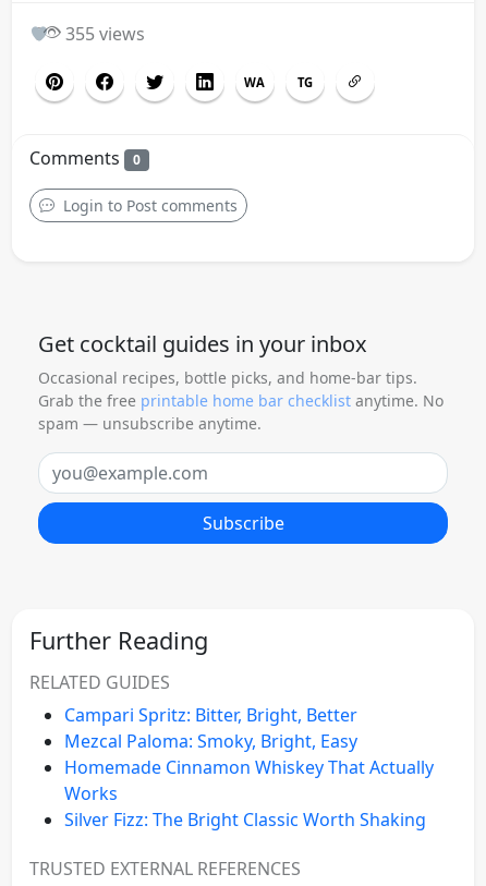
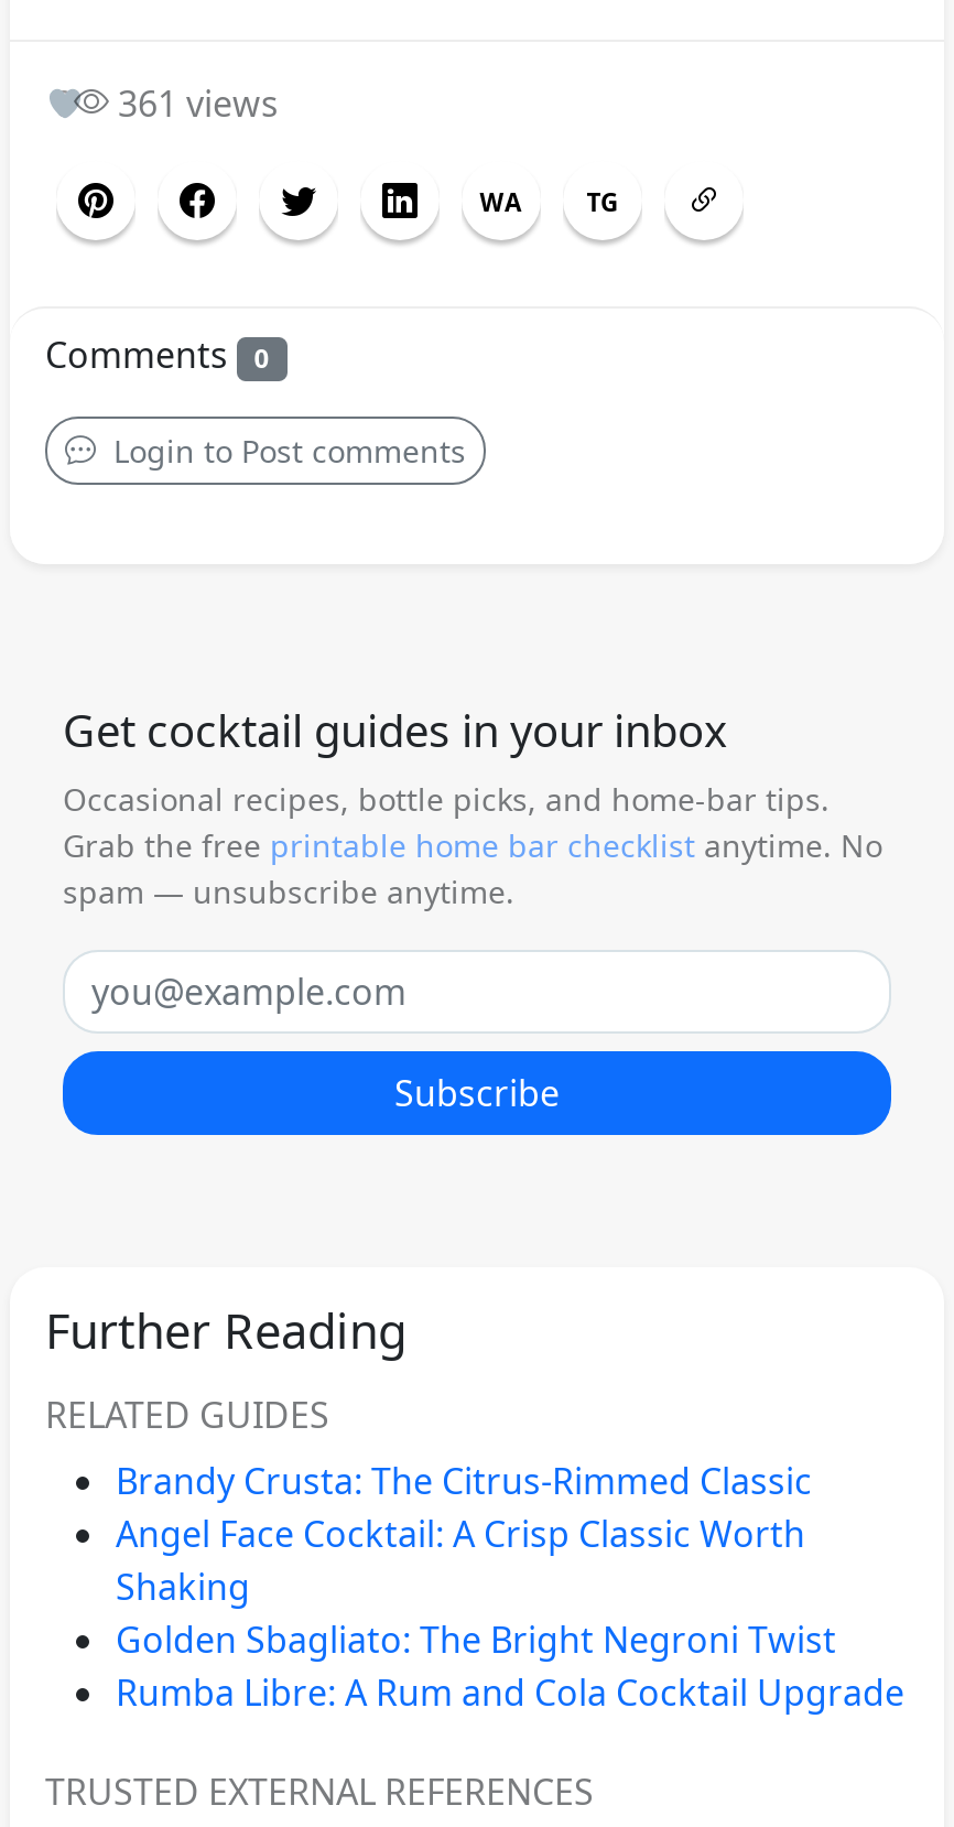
[65,22,145,46] 355 views -> [118,79,279,128] 361 views
[64,703,434,831] Campari Spritz: Bitter, Bright, Better | Mezcal Paloma: Smoky, Bright, Easy | Homemade Cinnamon Whiskey That Actually | Works | Silver Fizz: The Bright Classic Worth Shaking -> [116,1457,904,1717] Brandy Crusta: The Citrus-Rimmed Classic | Angel Face Cocktail: A Crisp Classic Worth | Shaking | Golden Sbagliato: The Bright Negroni Twist | Rumba Libre: A Rum and Cola Cocktail Upgrade

